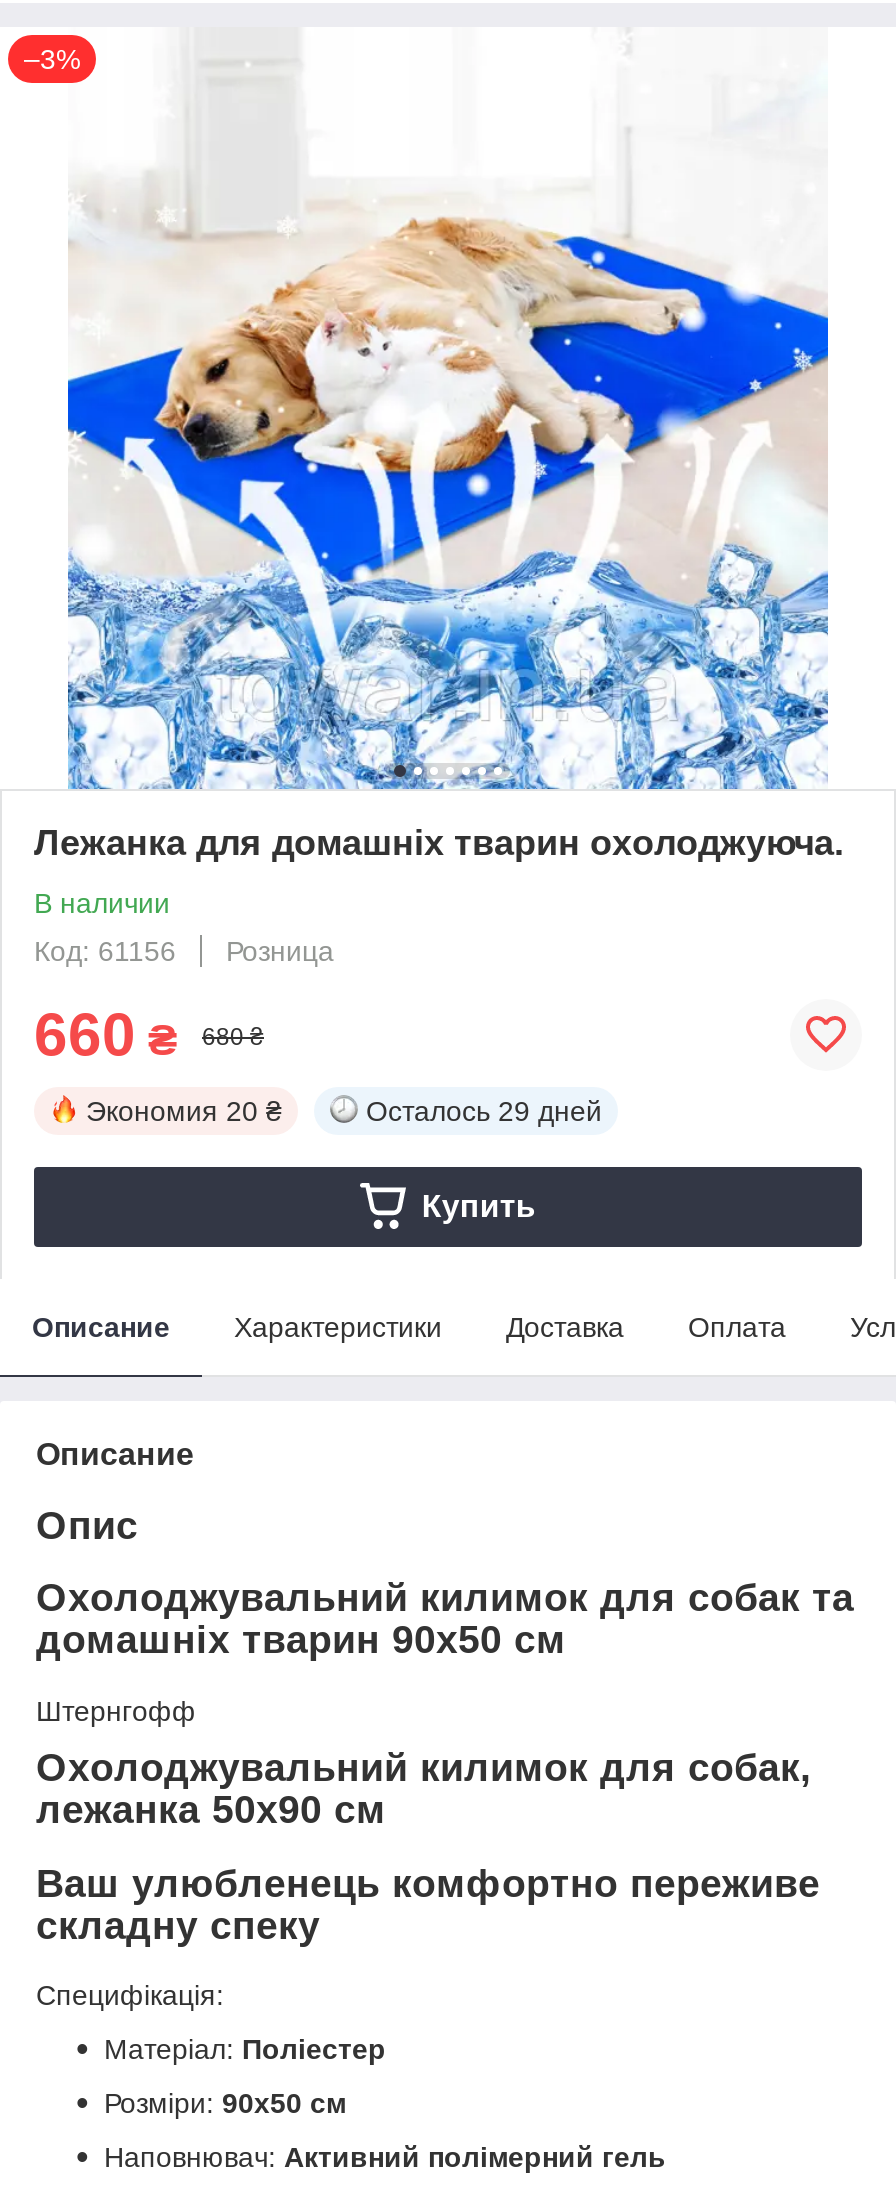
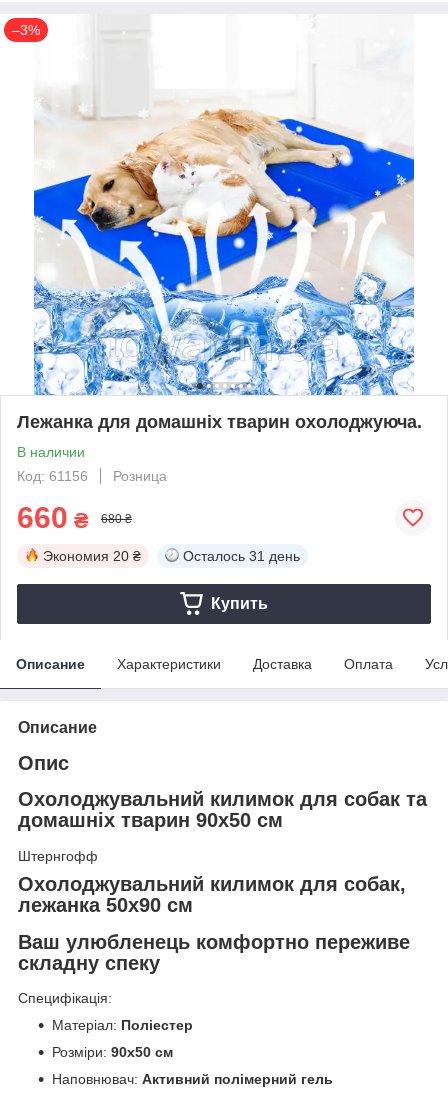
[366,1095,602,1127] Осталось 29 дней -> [183,548,300,564] Осталось 31 день

